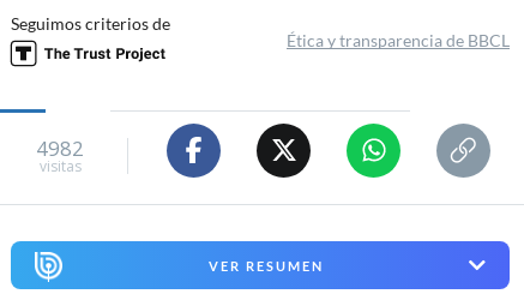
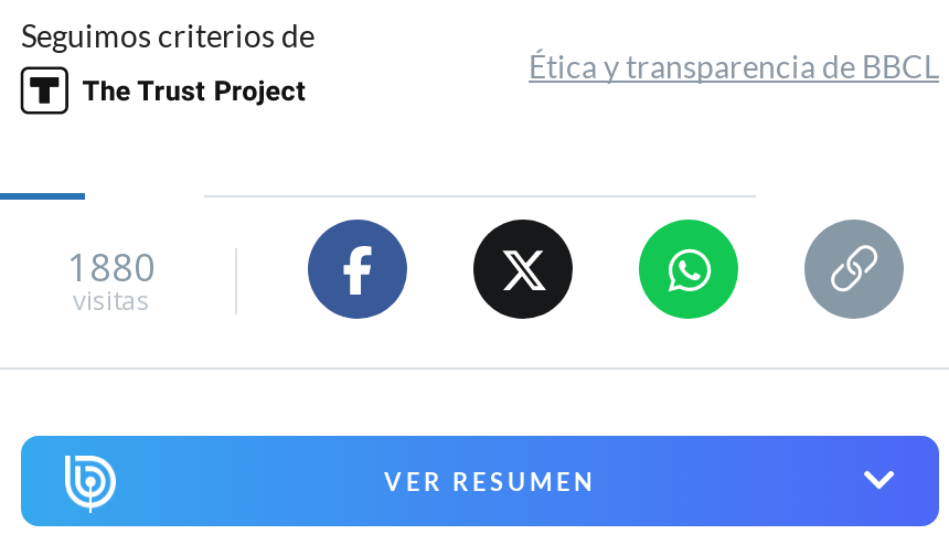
[36,135,84,162] 4982 -> [67,241,156,292] 1880

